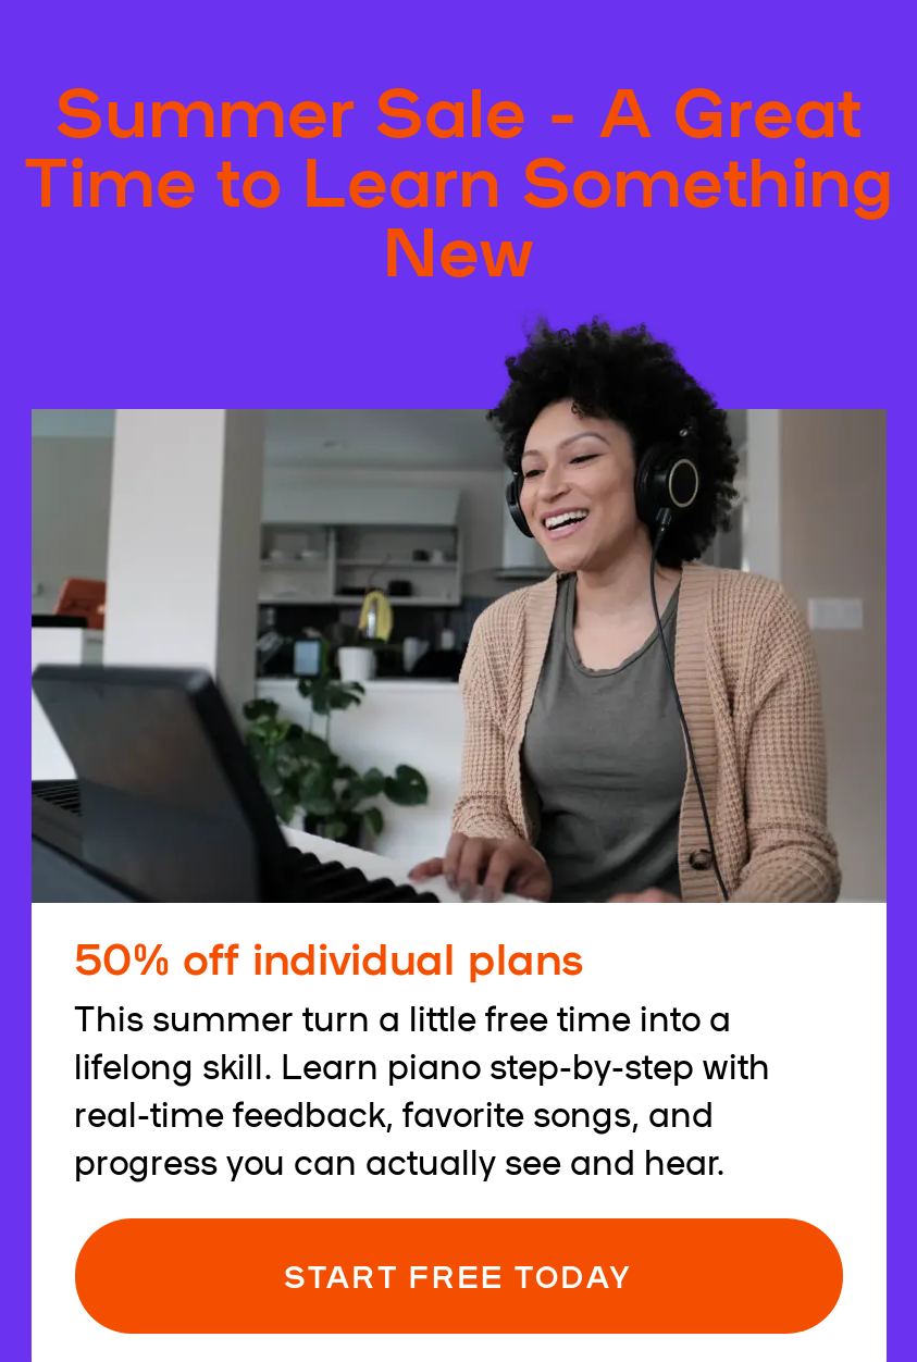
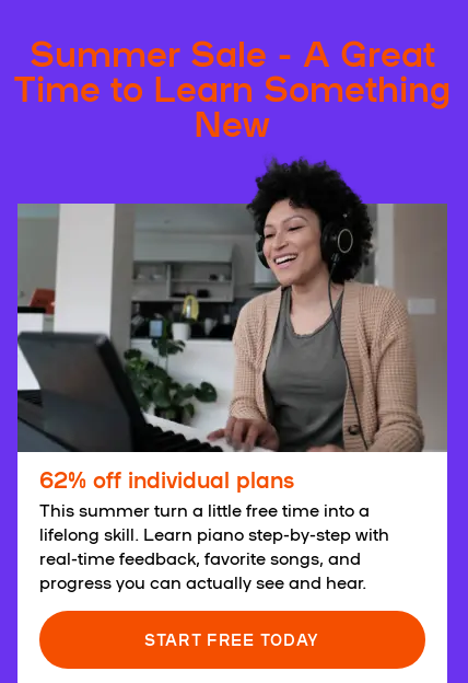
[74,924,583,985] 50% off individual plans -> [39,462,294,493] 62% off individual plans

